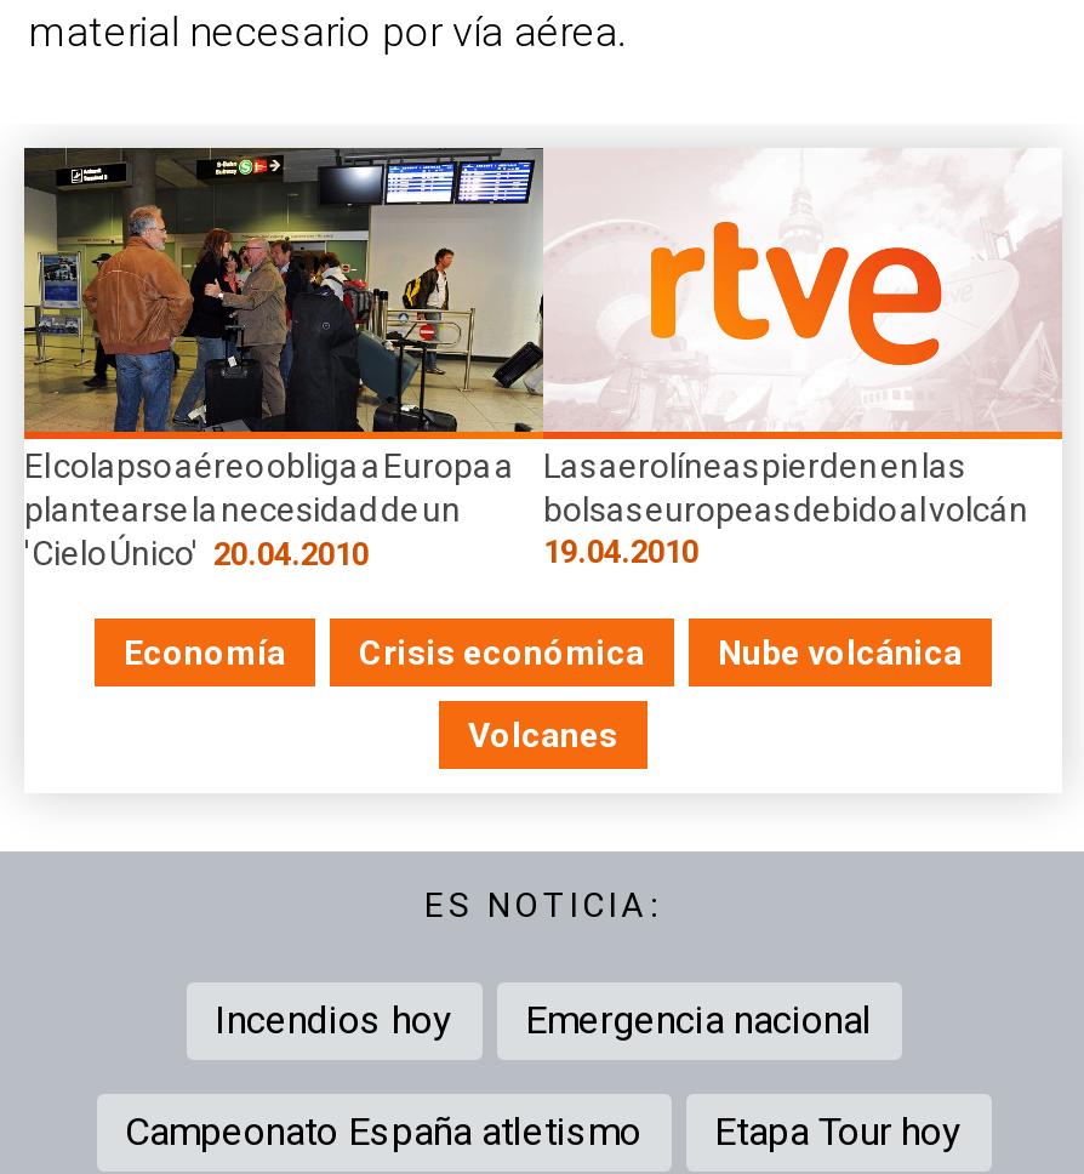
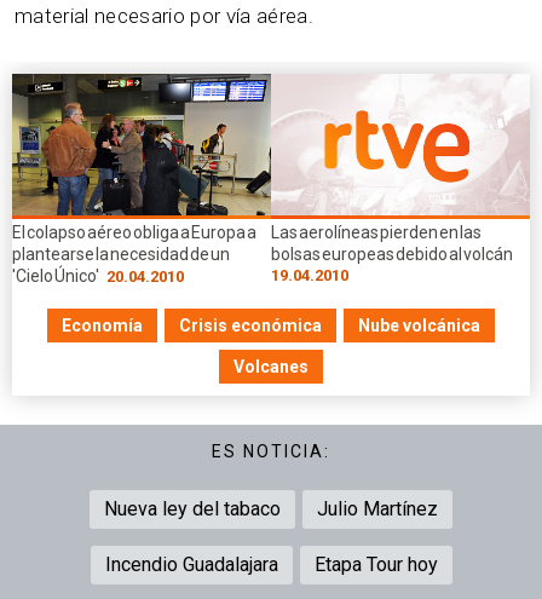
[215,998,872,1044] Incendios hoy | Emergencia nacional -> [104,498,438,521] Nueva ley del tabaco | Julio Martínez
[125,1109,641,1156] Campeonato España atletismo -> [105,554,278,576] Incendio Guadalajara

